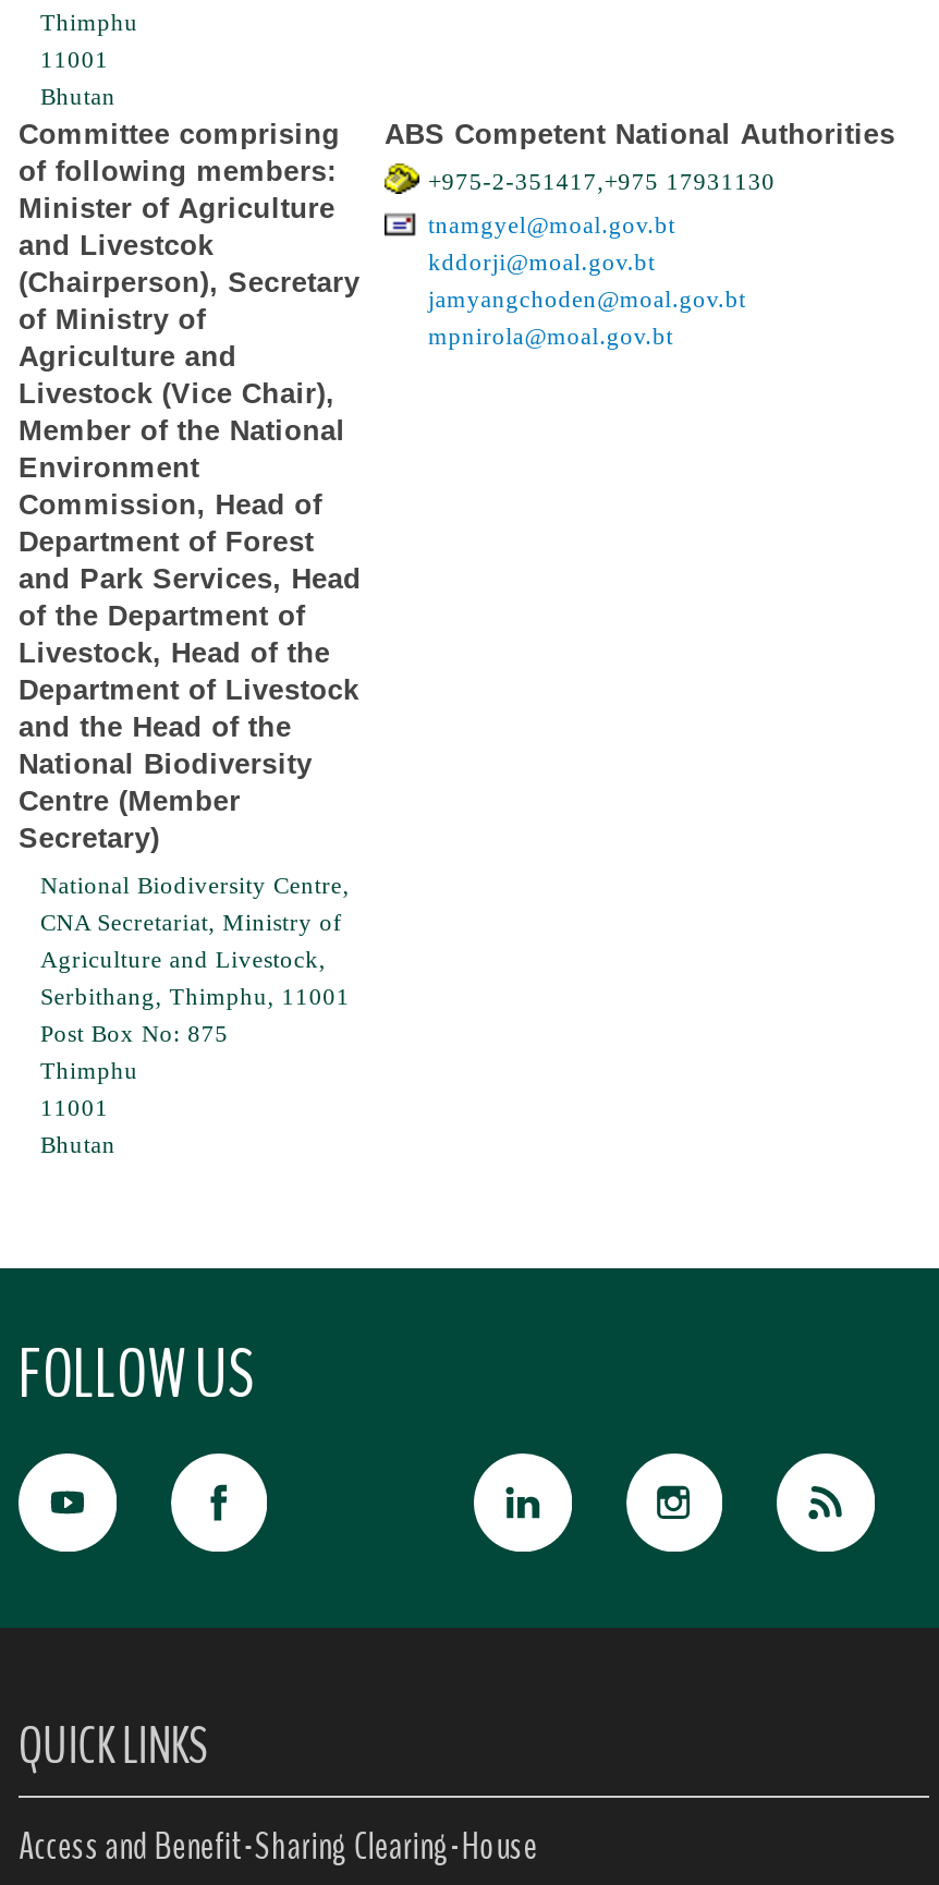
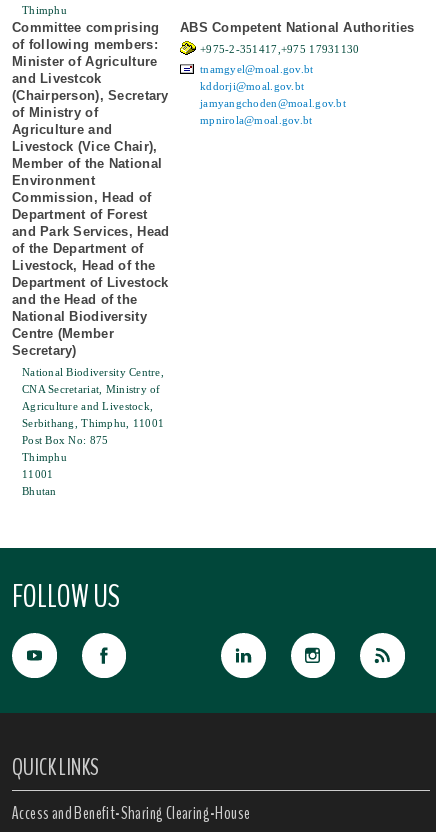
[40,46,116,109] 11001 | Bhutan -> none

